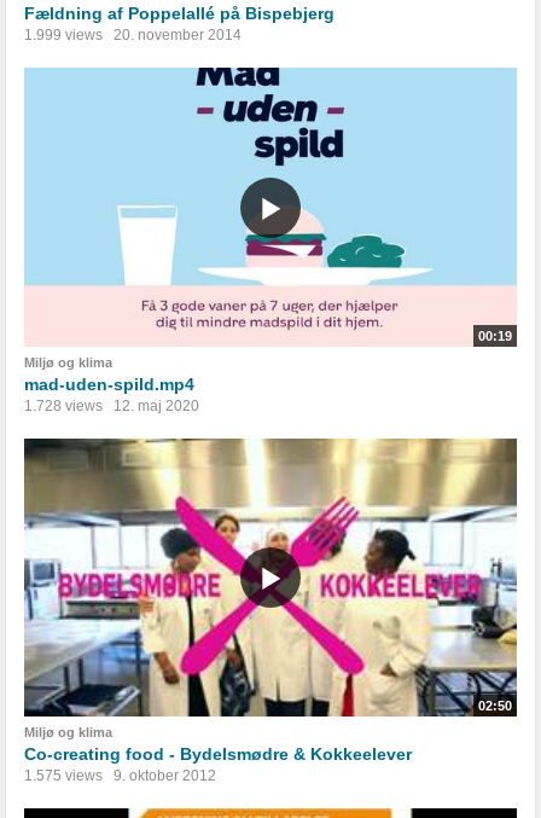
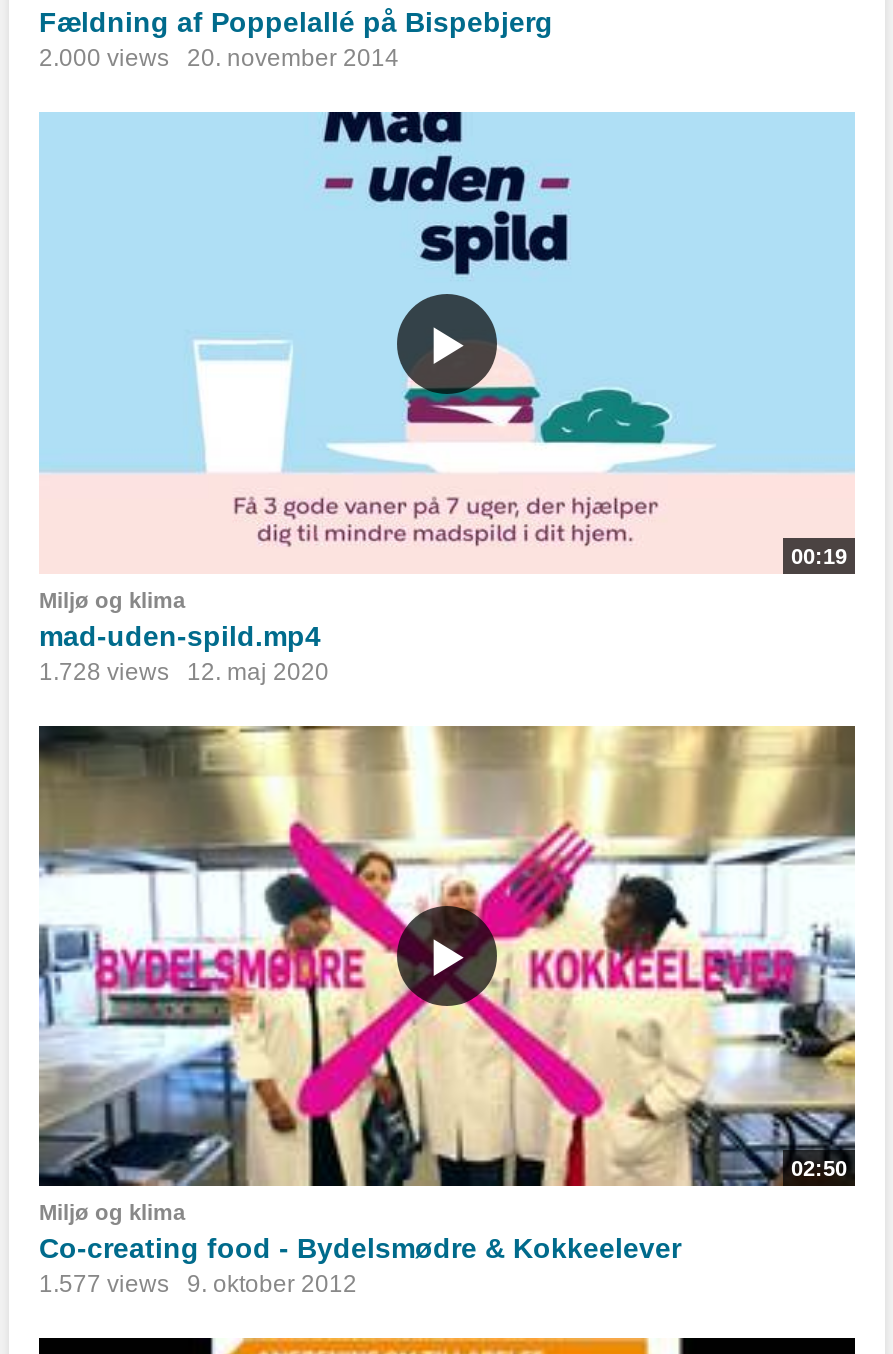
[24,27,242,44] 1.999 views 20. november 2014 -> [39,45,399,73] 2.000 views 20. november 2014
[24,767,216,784] 1.575 views 9. oktober 2012 -> [39,1269,357,1297] 1.577 views 9. oktober 2012

